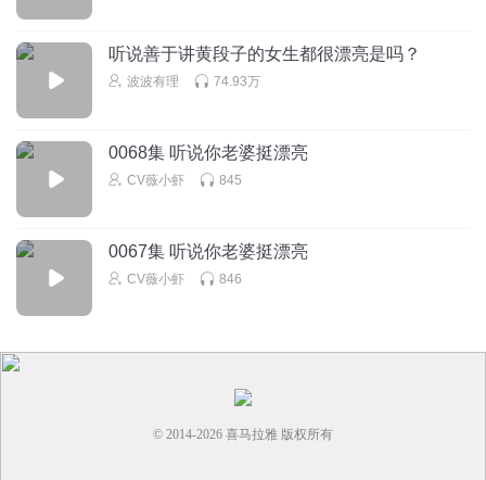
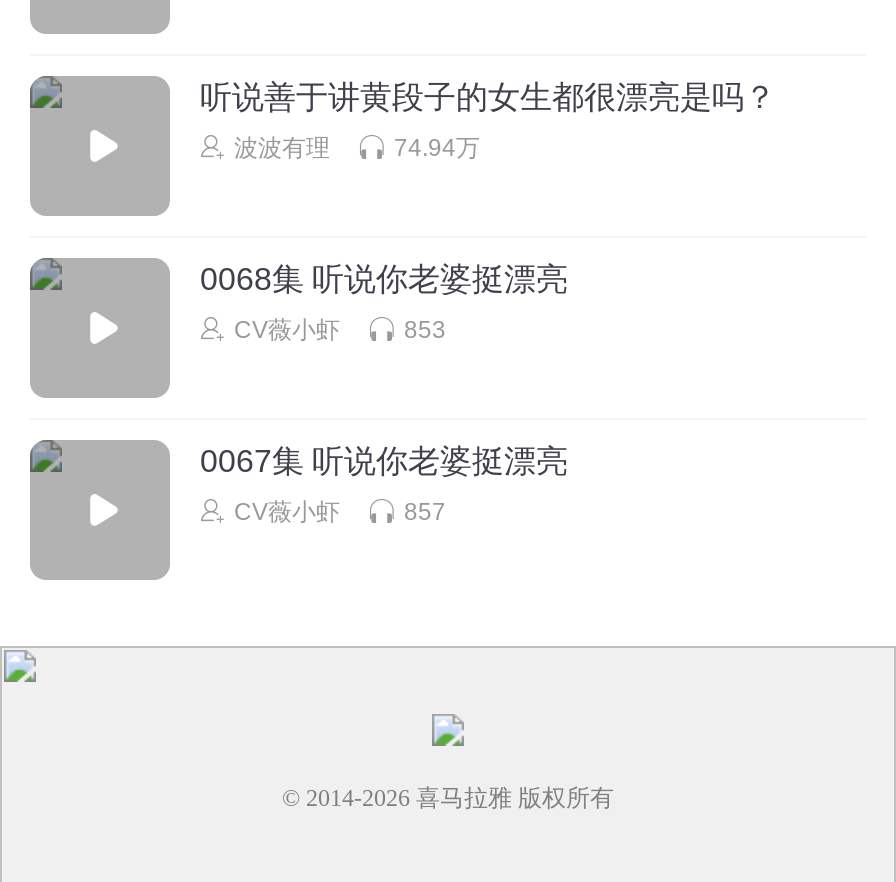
[214,73,260,89] 74.93万 -> [394,133,480,161] 74.94万
[219,172,242,187] 845 -> [404,315,446,343] 853
[219,271,242,286] 846 -> [404,497,446,525] 857

